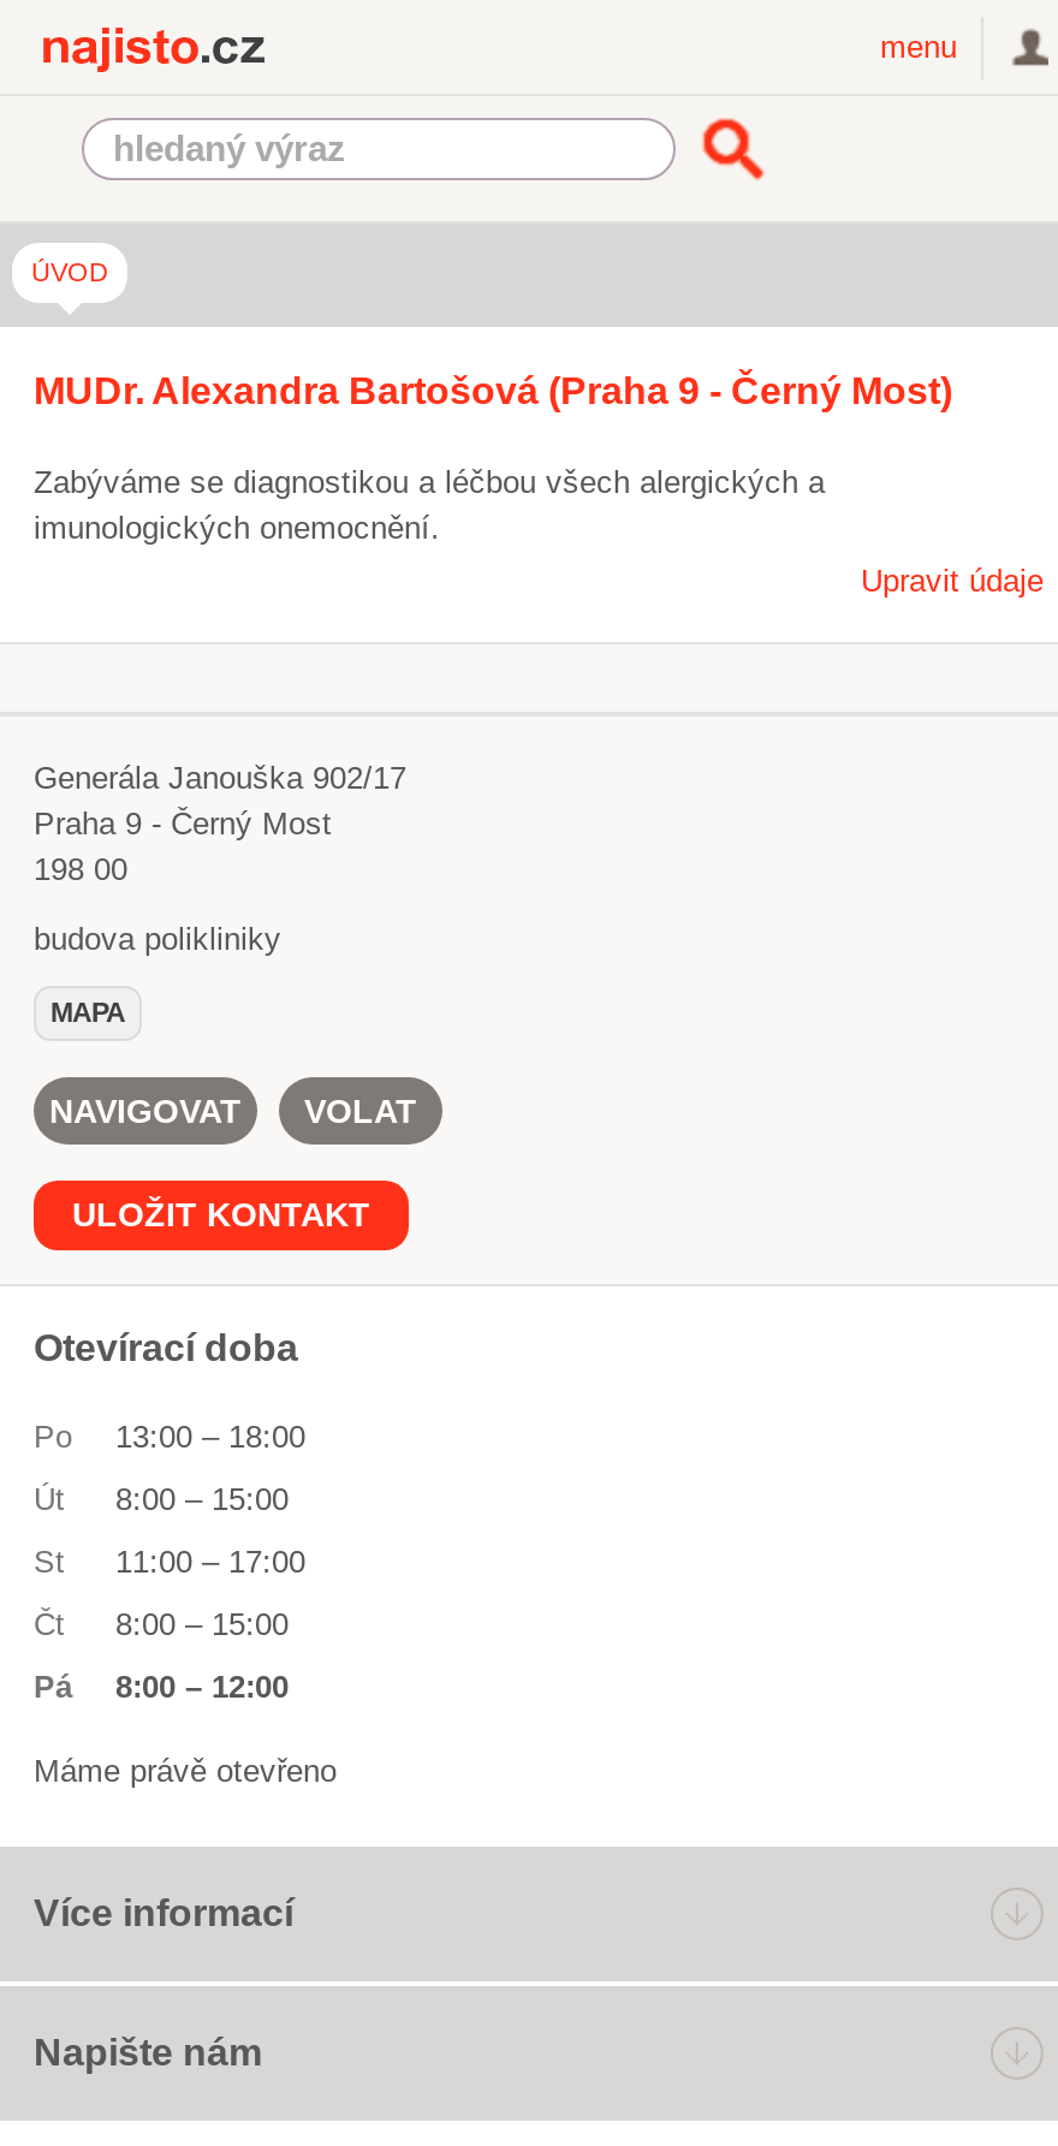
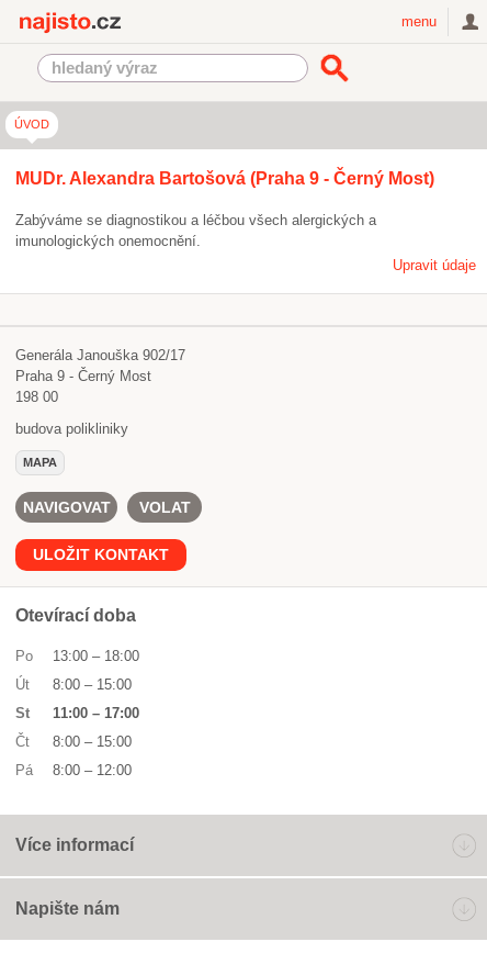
[34,1753,337,1789] Máme právě otevřeno -> none

